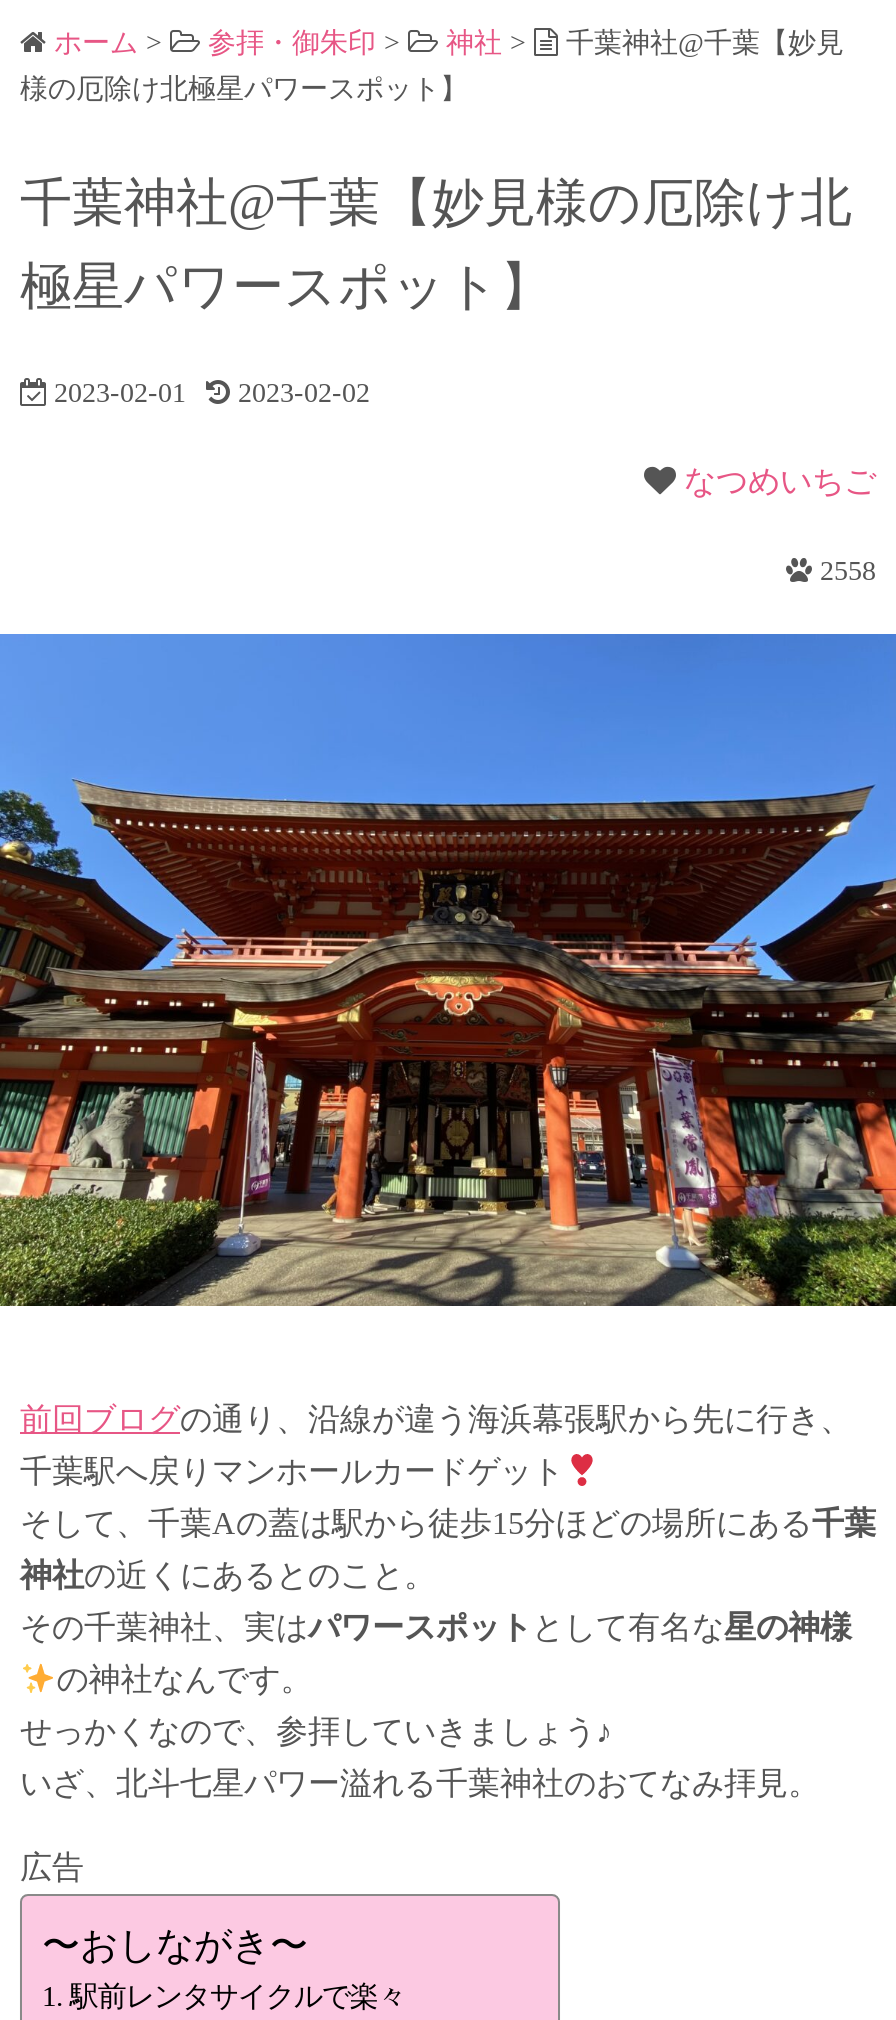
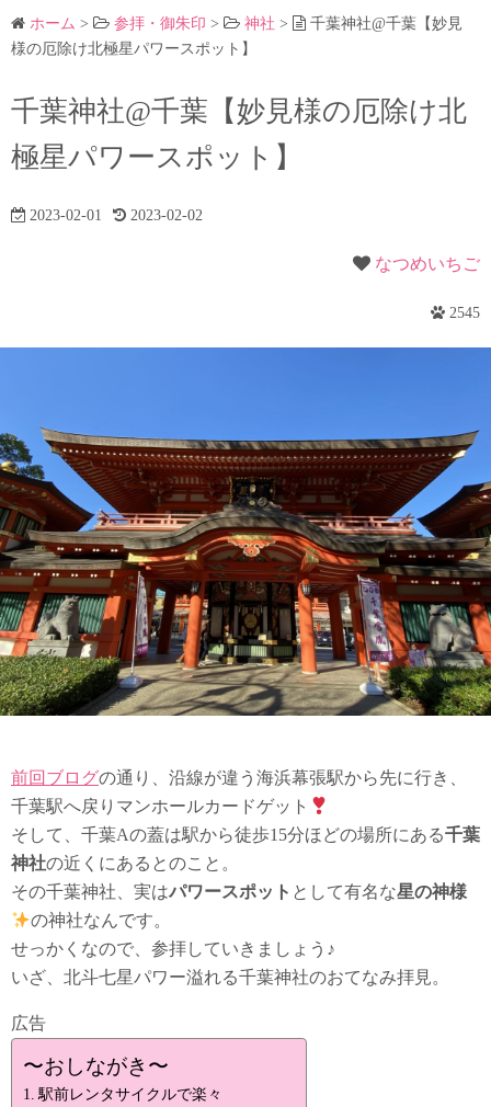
[812,556,876,586] 2558 -> [445,305,480,321] 2545

